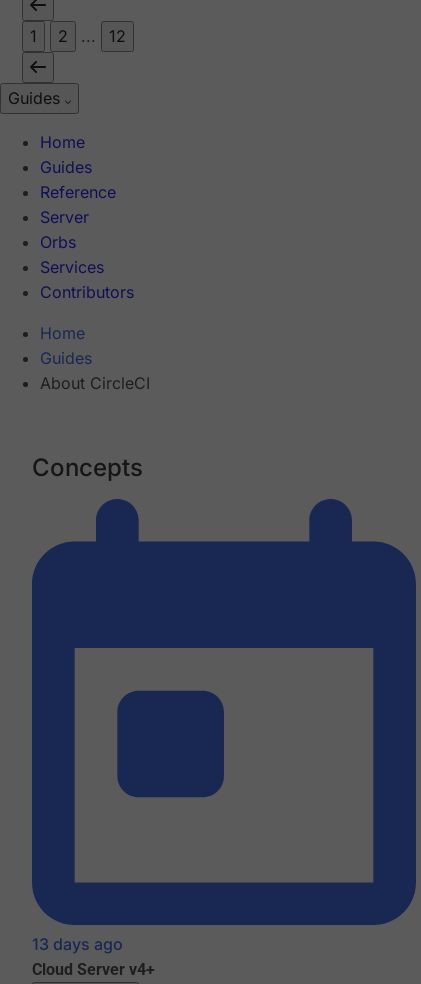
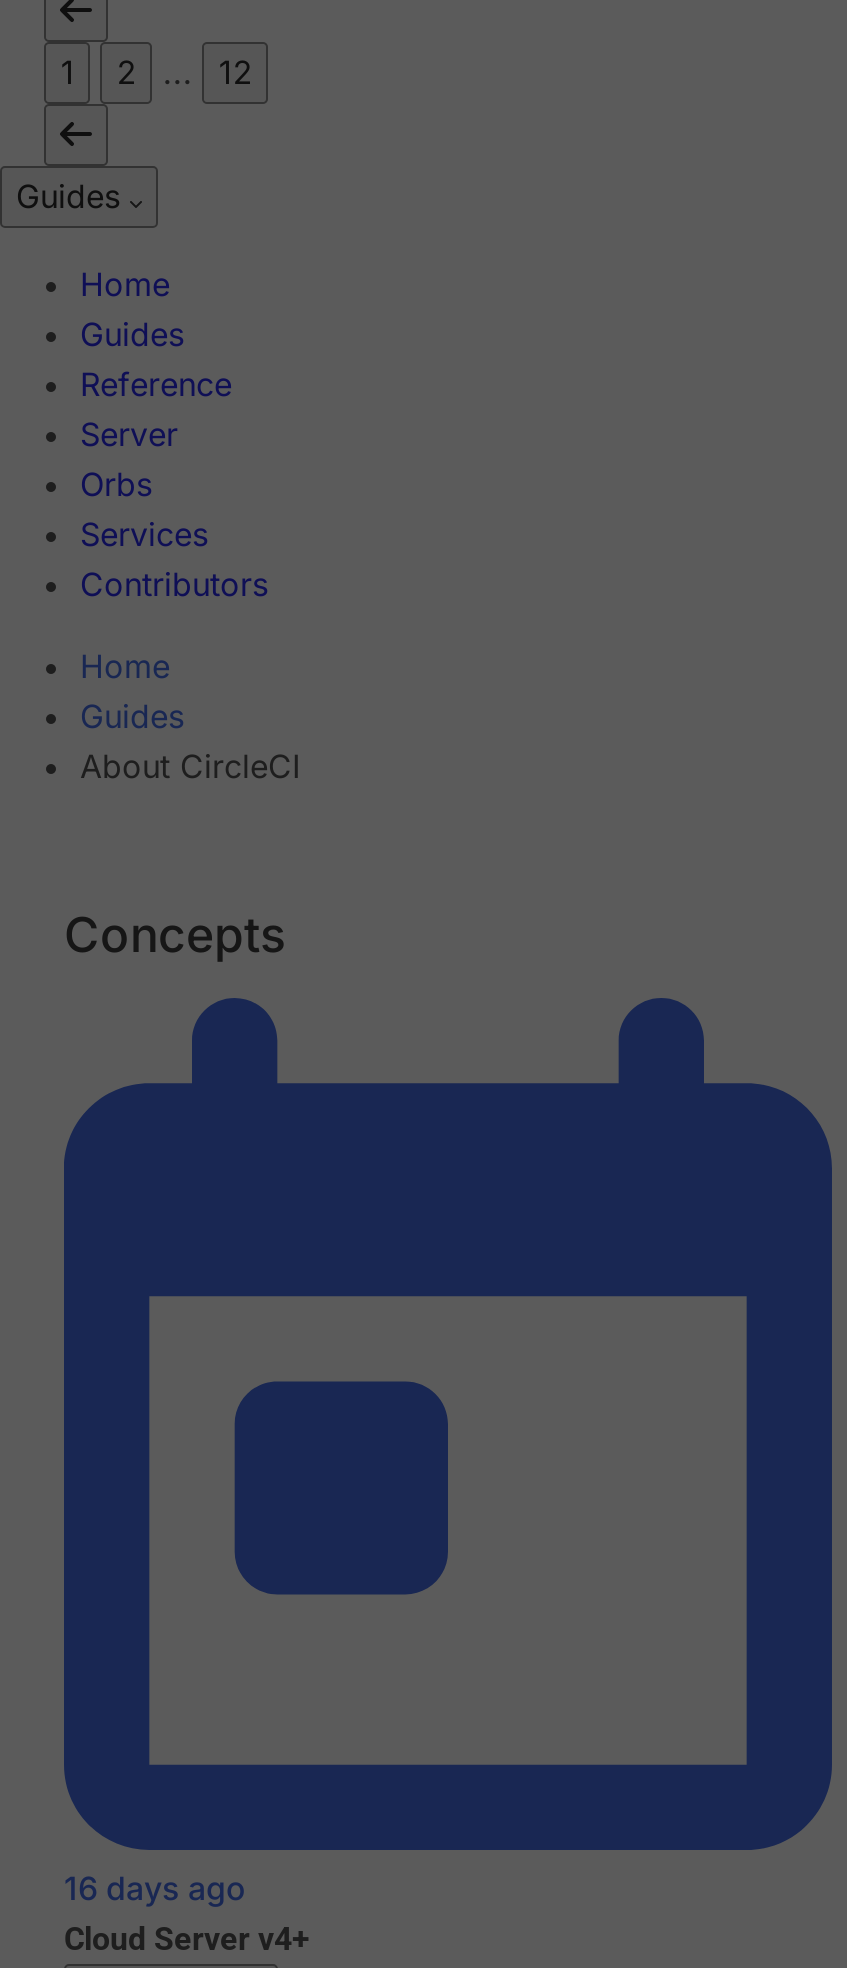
[32,934,123,954] 13 days ago -> [64,1869,246,1909] 16 days ago

